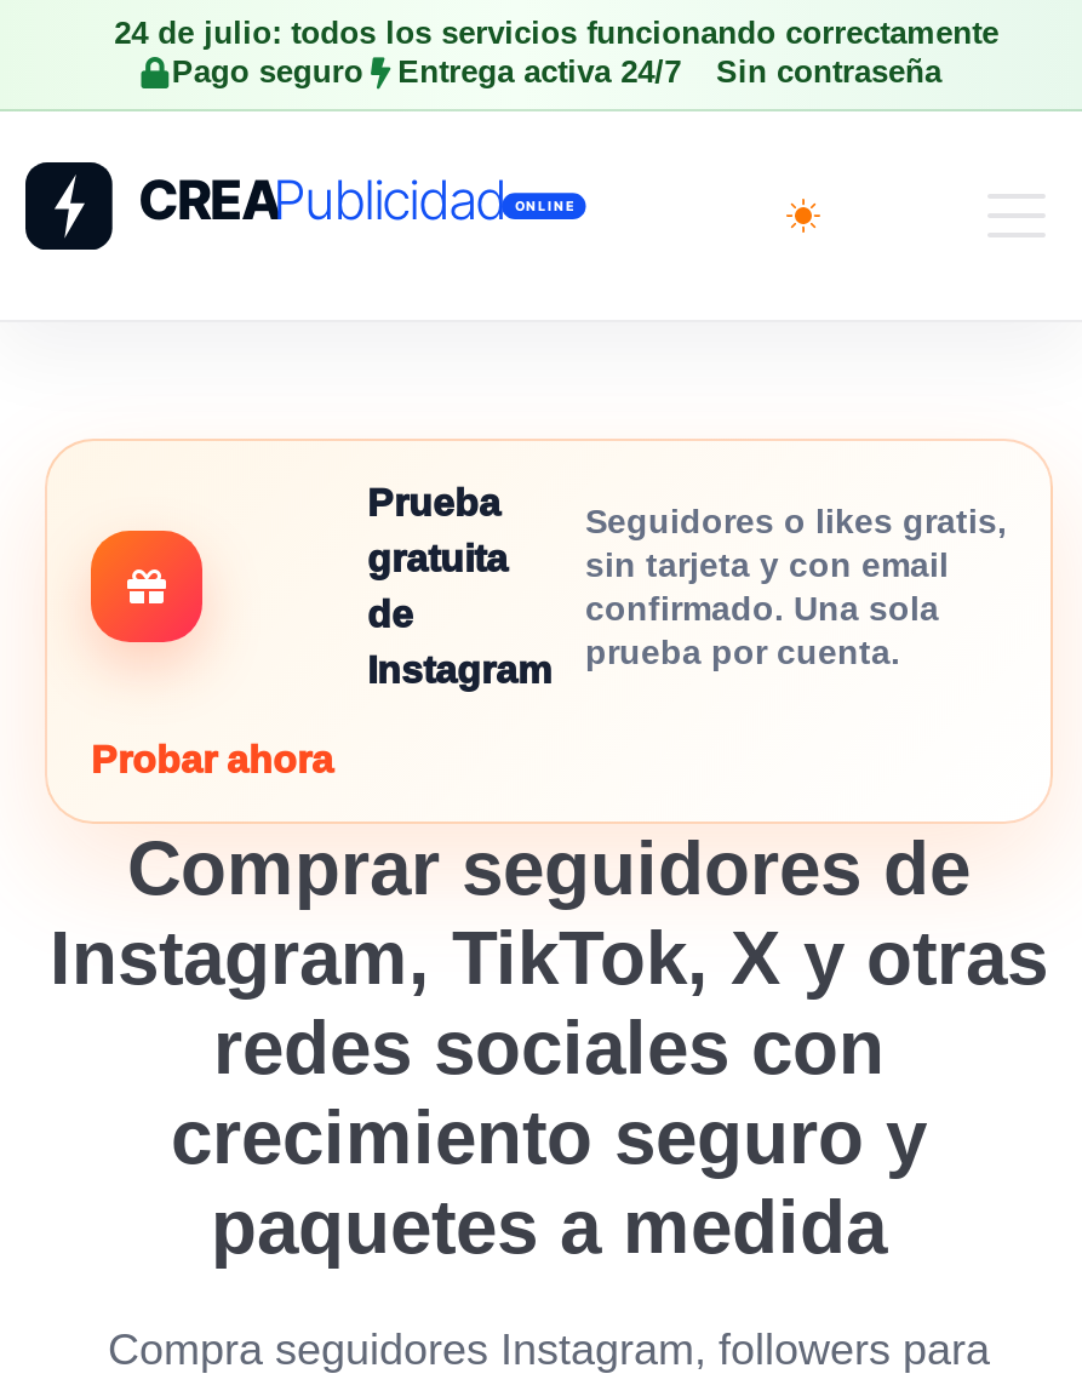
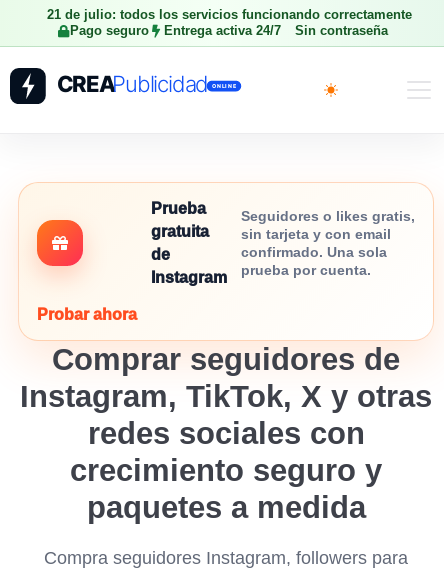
[114,15,999,51] 24 de julio: todos los servicios funcionando correctamente -> [47,7,412,22] 21 de julio: todos los servicios funcionando correctamente

